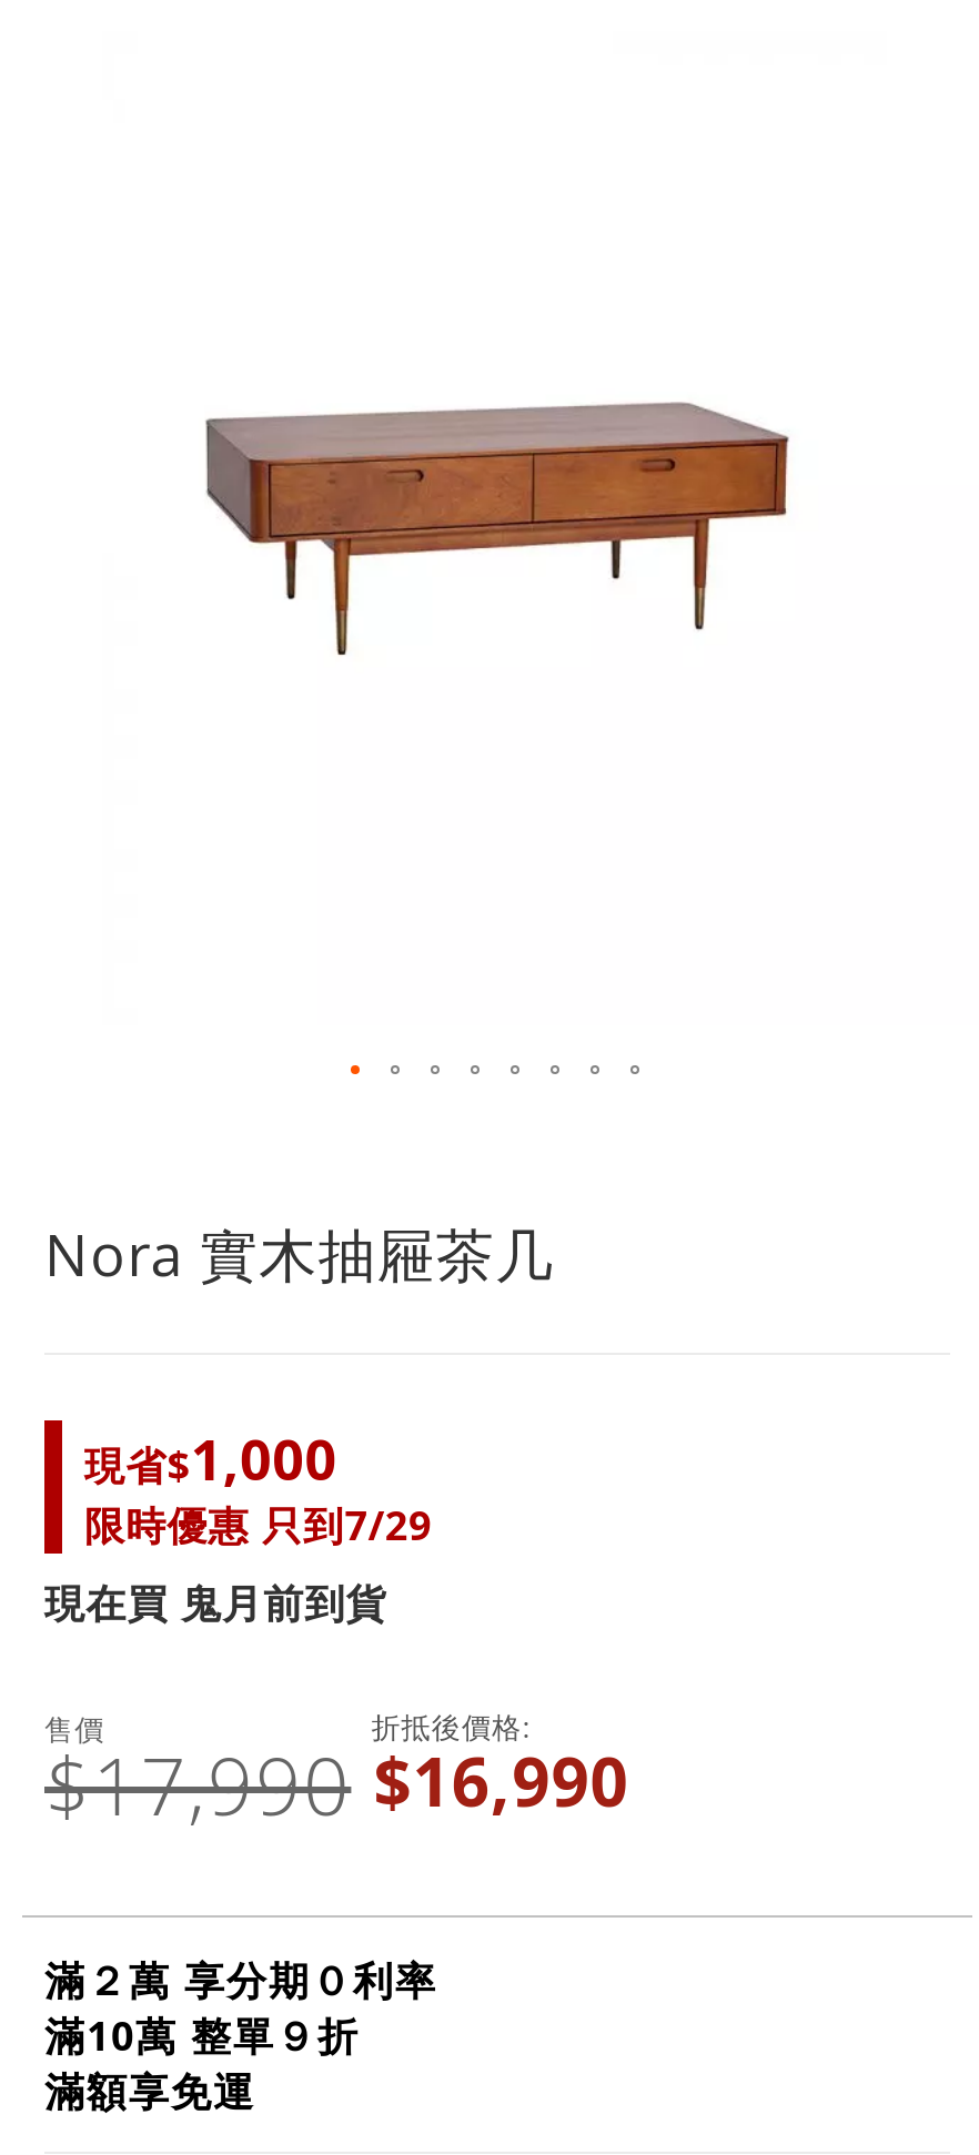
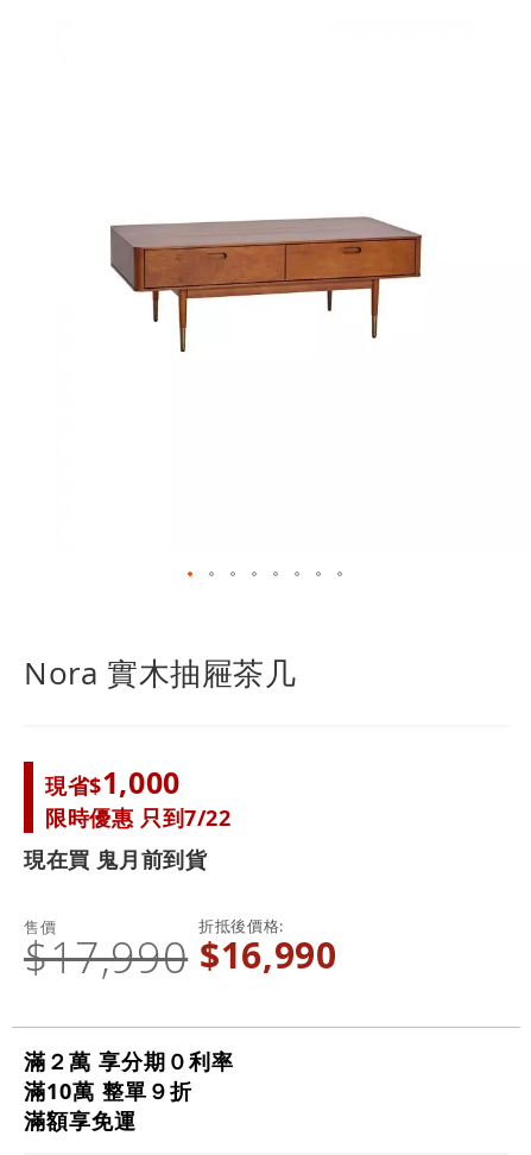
[84,1498,432,1554] 限時優惠 只到7/29 -> [45,803,231,833] 限時優惠 只到7/22

